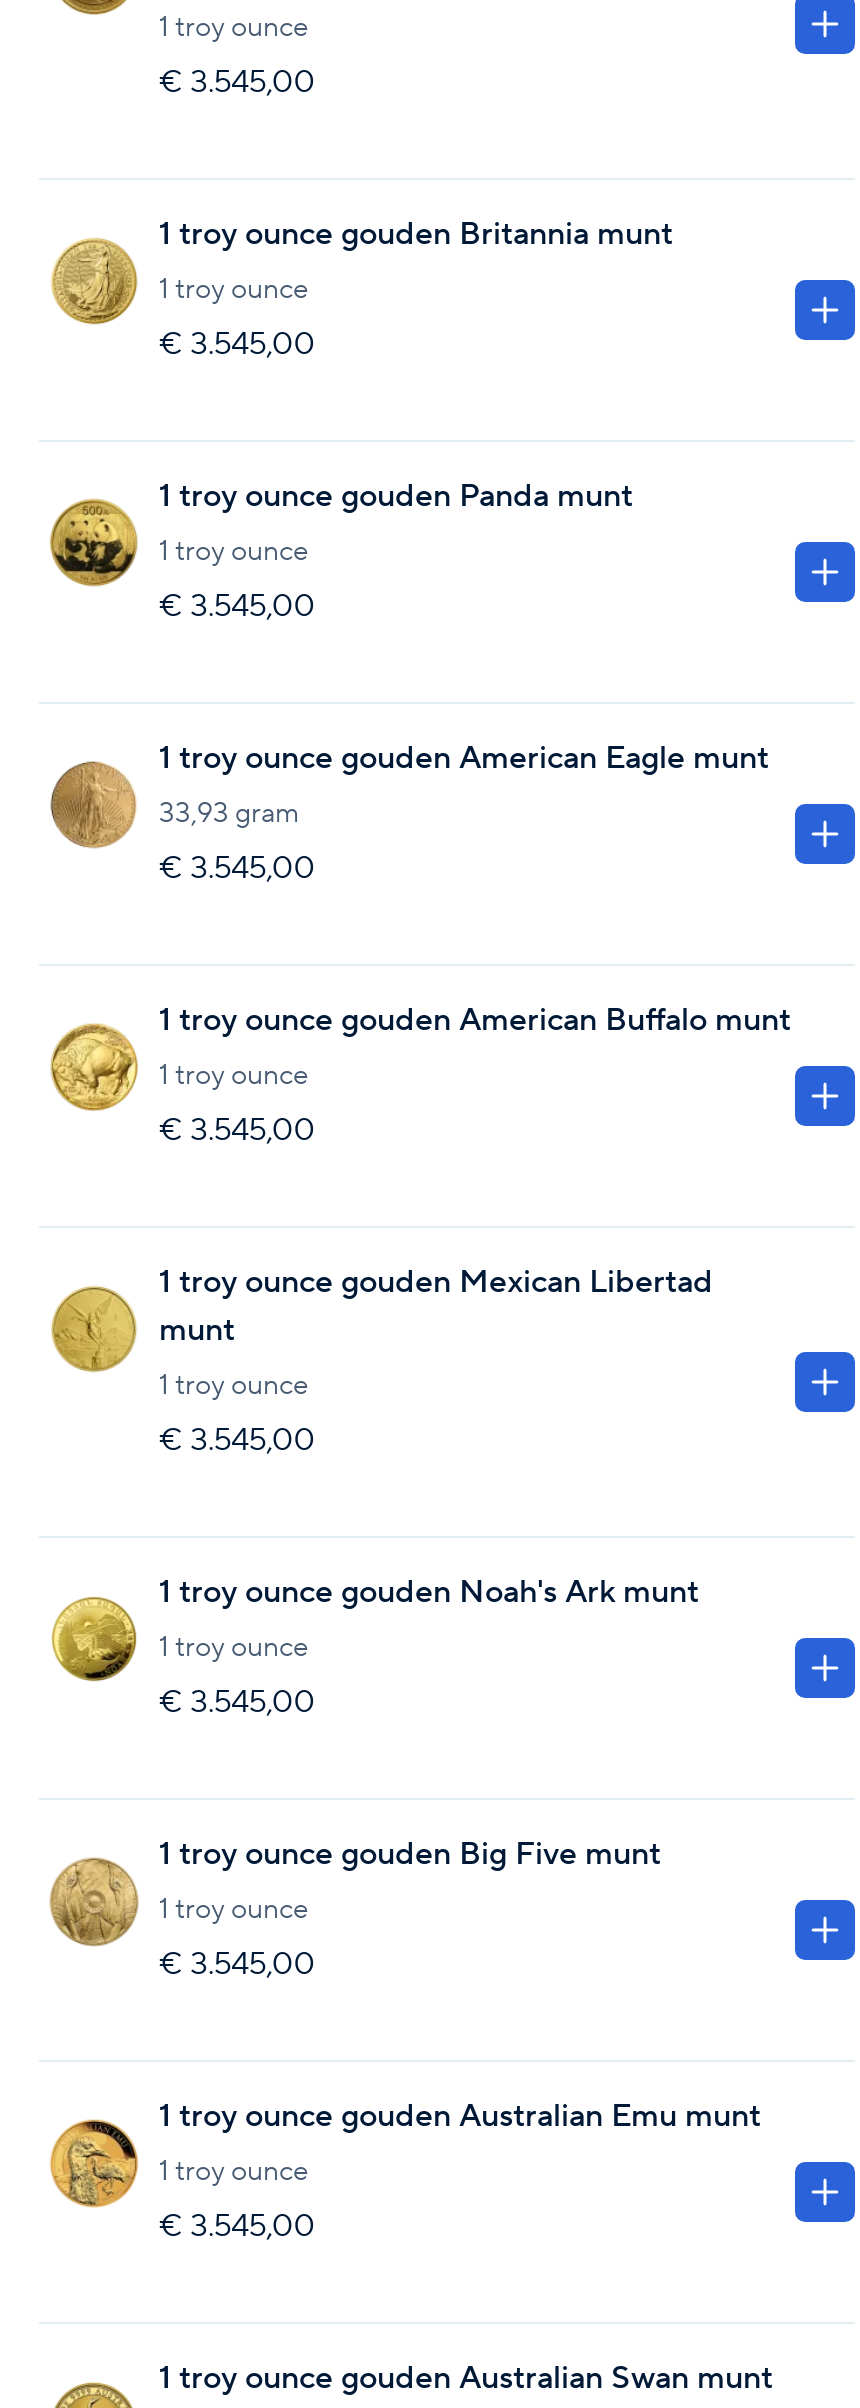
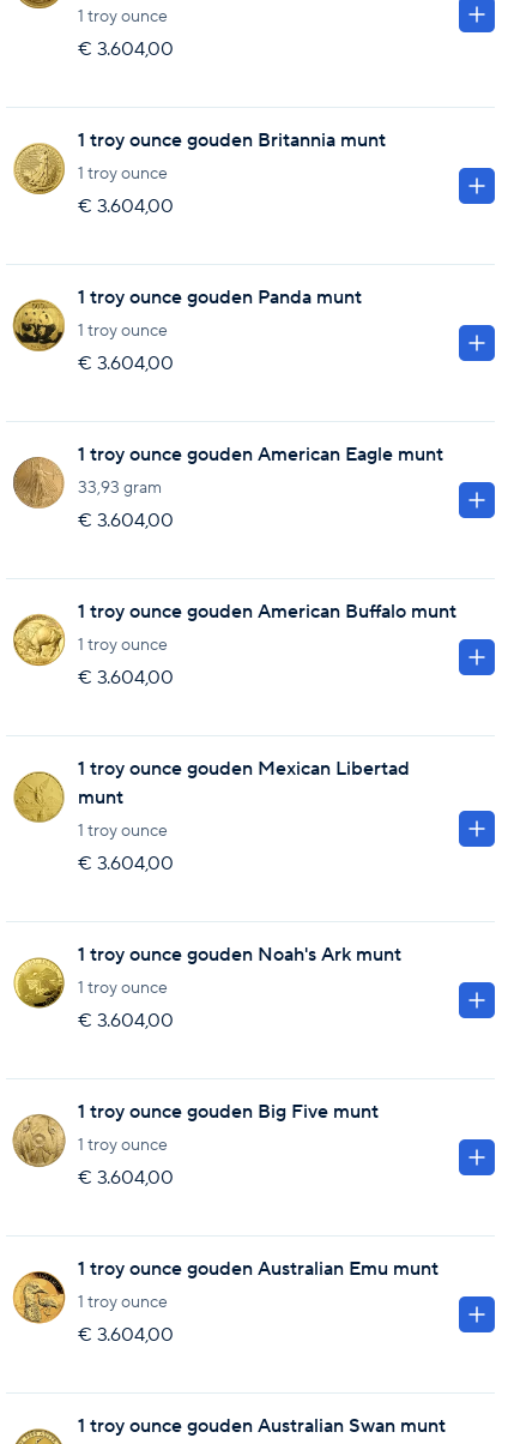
[159,58,315,104] € 3.545,00 -> [78,35,174,62] € 3.604,00
[159,320,315,366] € 3.545,00 -> [78,192,174,219] € 3.604,00
[159,582,315,628] € 3.545,00 -> [78,349,174,377] € 3.604,00
[159,844,315,890] € 3.545,00 -> [78,506,174,534] € 3.604,00
[159,1106,315,1152] € 3.545,00 -> [78,663,174,691] € 3.604,00
[159,1416,315,1462] € 3.545,00 -> [78,849,174,877] € 3.604,00
[159,1678,315,1724] € 3.545,00 -> [78,1006,174,1034] € 3.604,00
[159,1940,315,1986] € 3.545,00 -> [78,1163,174,1191] € 3.604,00
[159,2202,315,2248] € 3.545,00 -> [78,1320,174,1348] € 3.604,00

